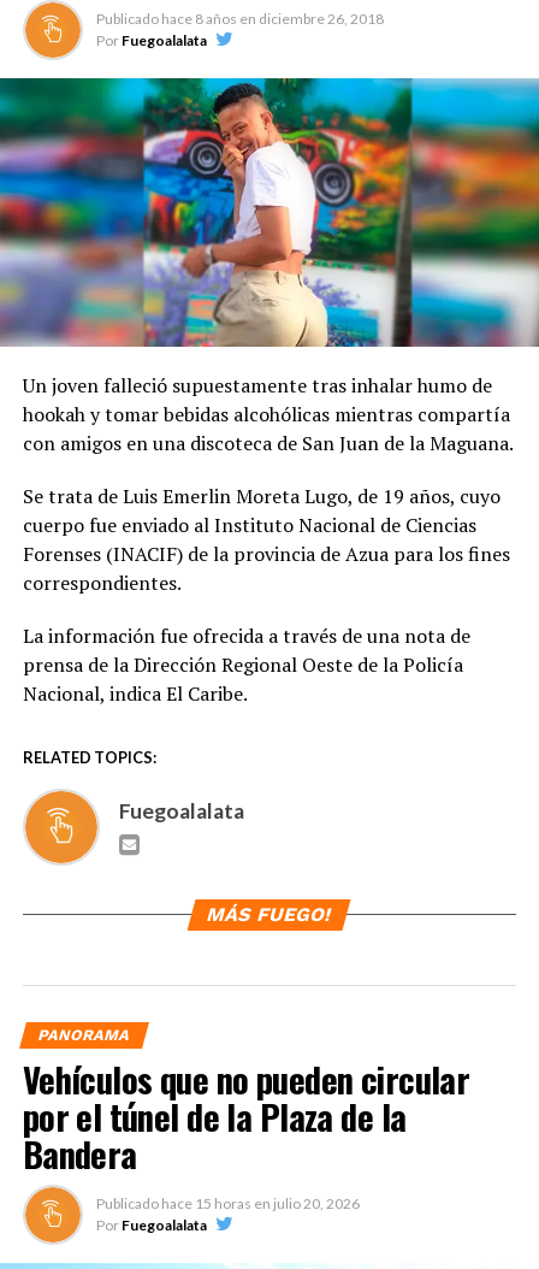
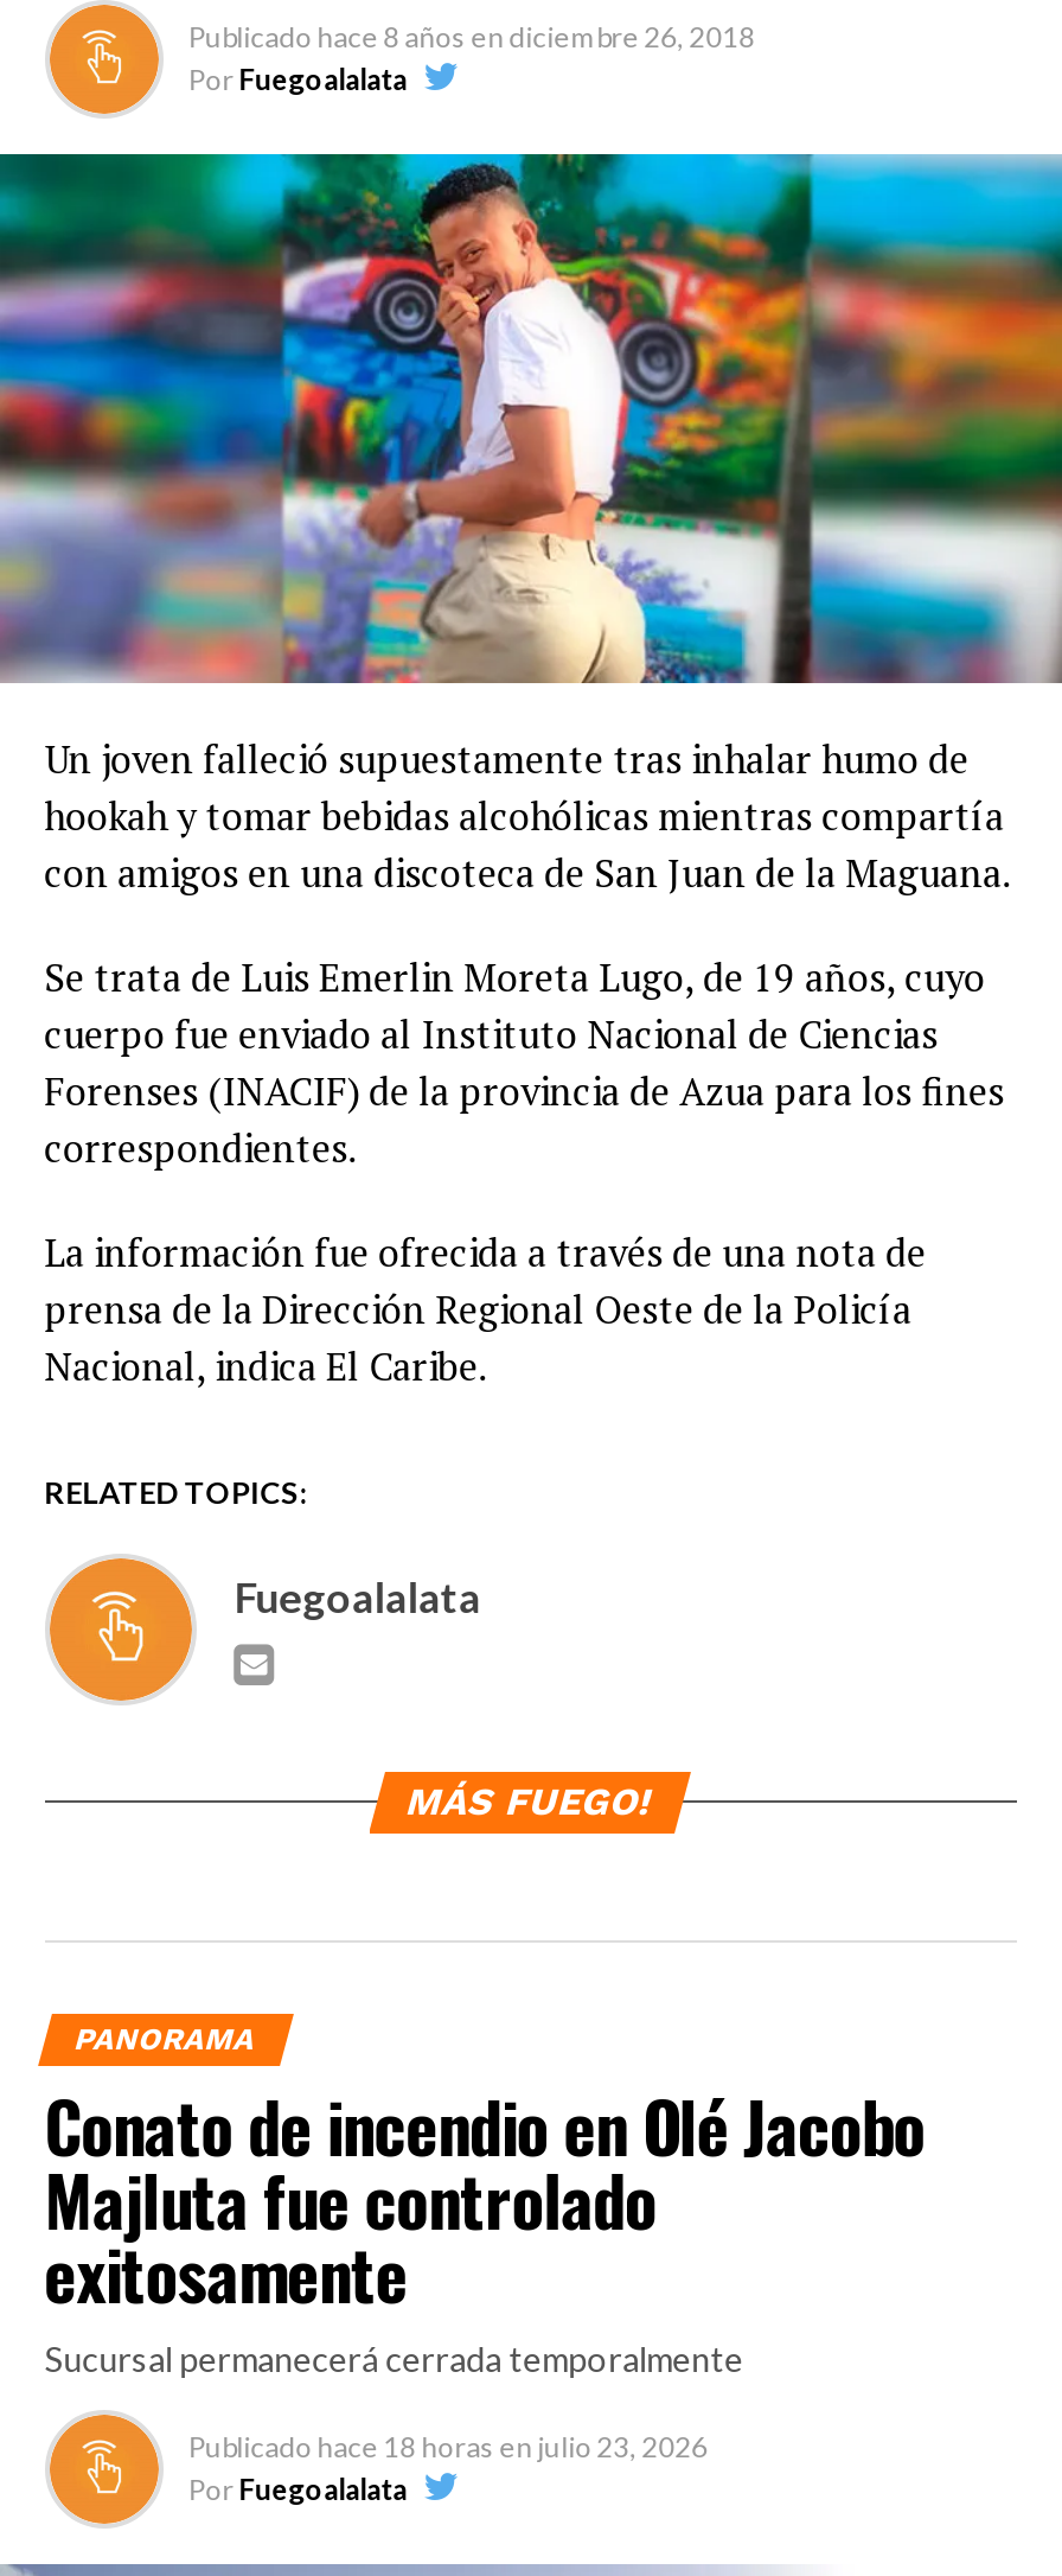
[22,1054,469,1213] Vehículos que no pueden circular | por el túnel de la Plaza de la | Bandera | Publicado hace 15 horas en julio 20, 2026 -> [44,2076,925,2465] Conato de incendio en Olé Jacobo | Majluta fue controlado | exitosamente | Sucursal permanecerá cerrada temporalmente | Publicado hace 18 horas en julio 23, 2026

